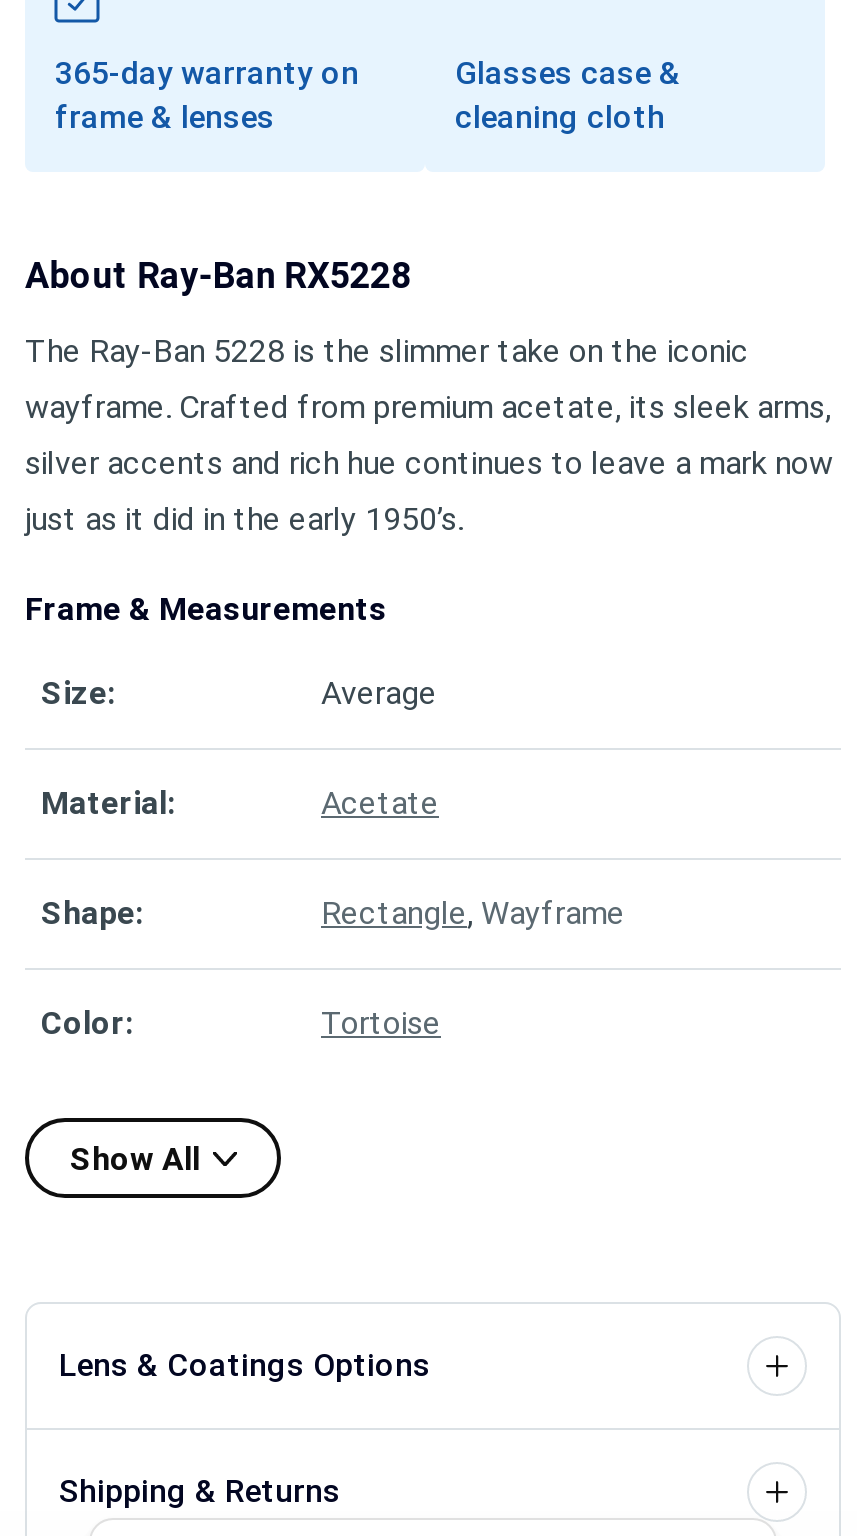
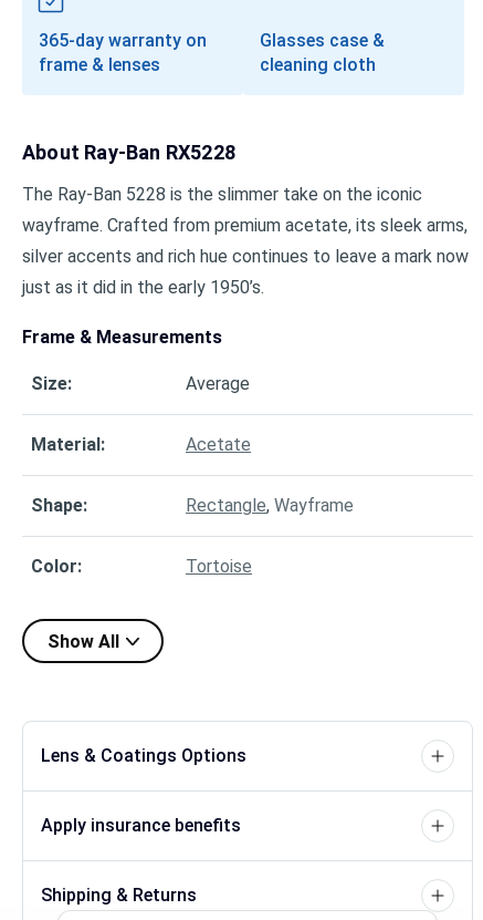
none -> [41,815,241,836] Apply insurance benefits

